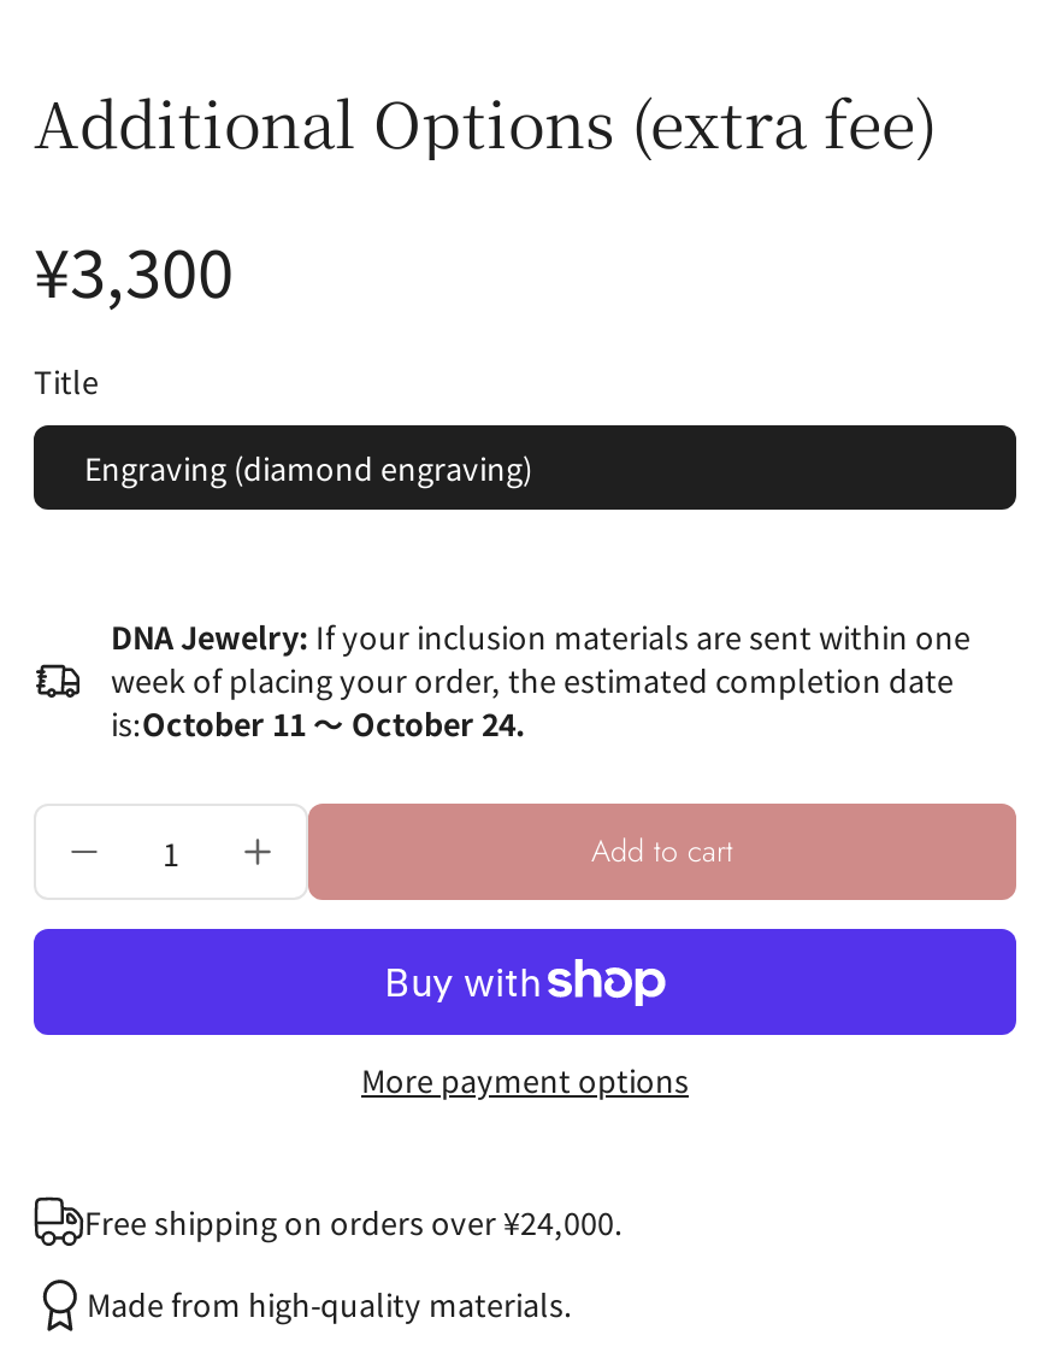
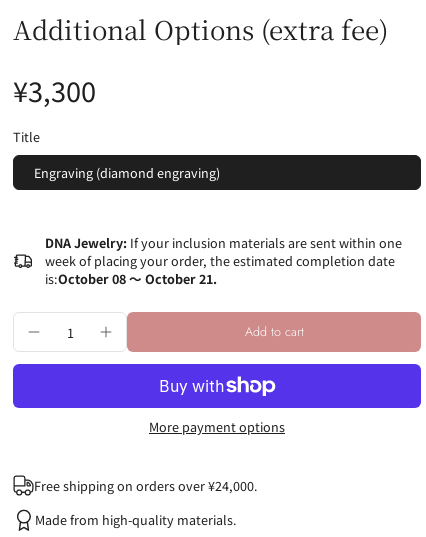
[111,700,525,746] is:October 11 〜 October 24. -> [45,269,217,288] is:October 08 〜 October 21.

